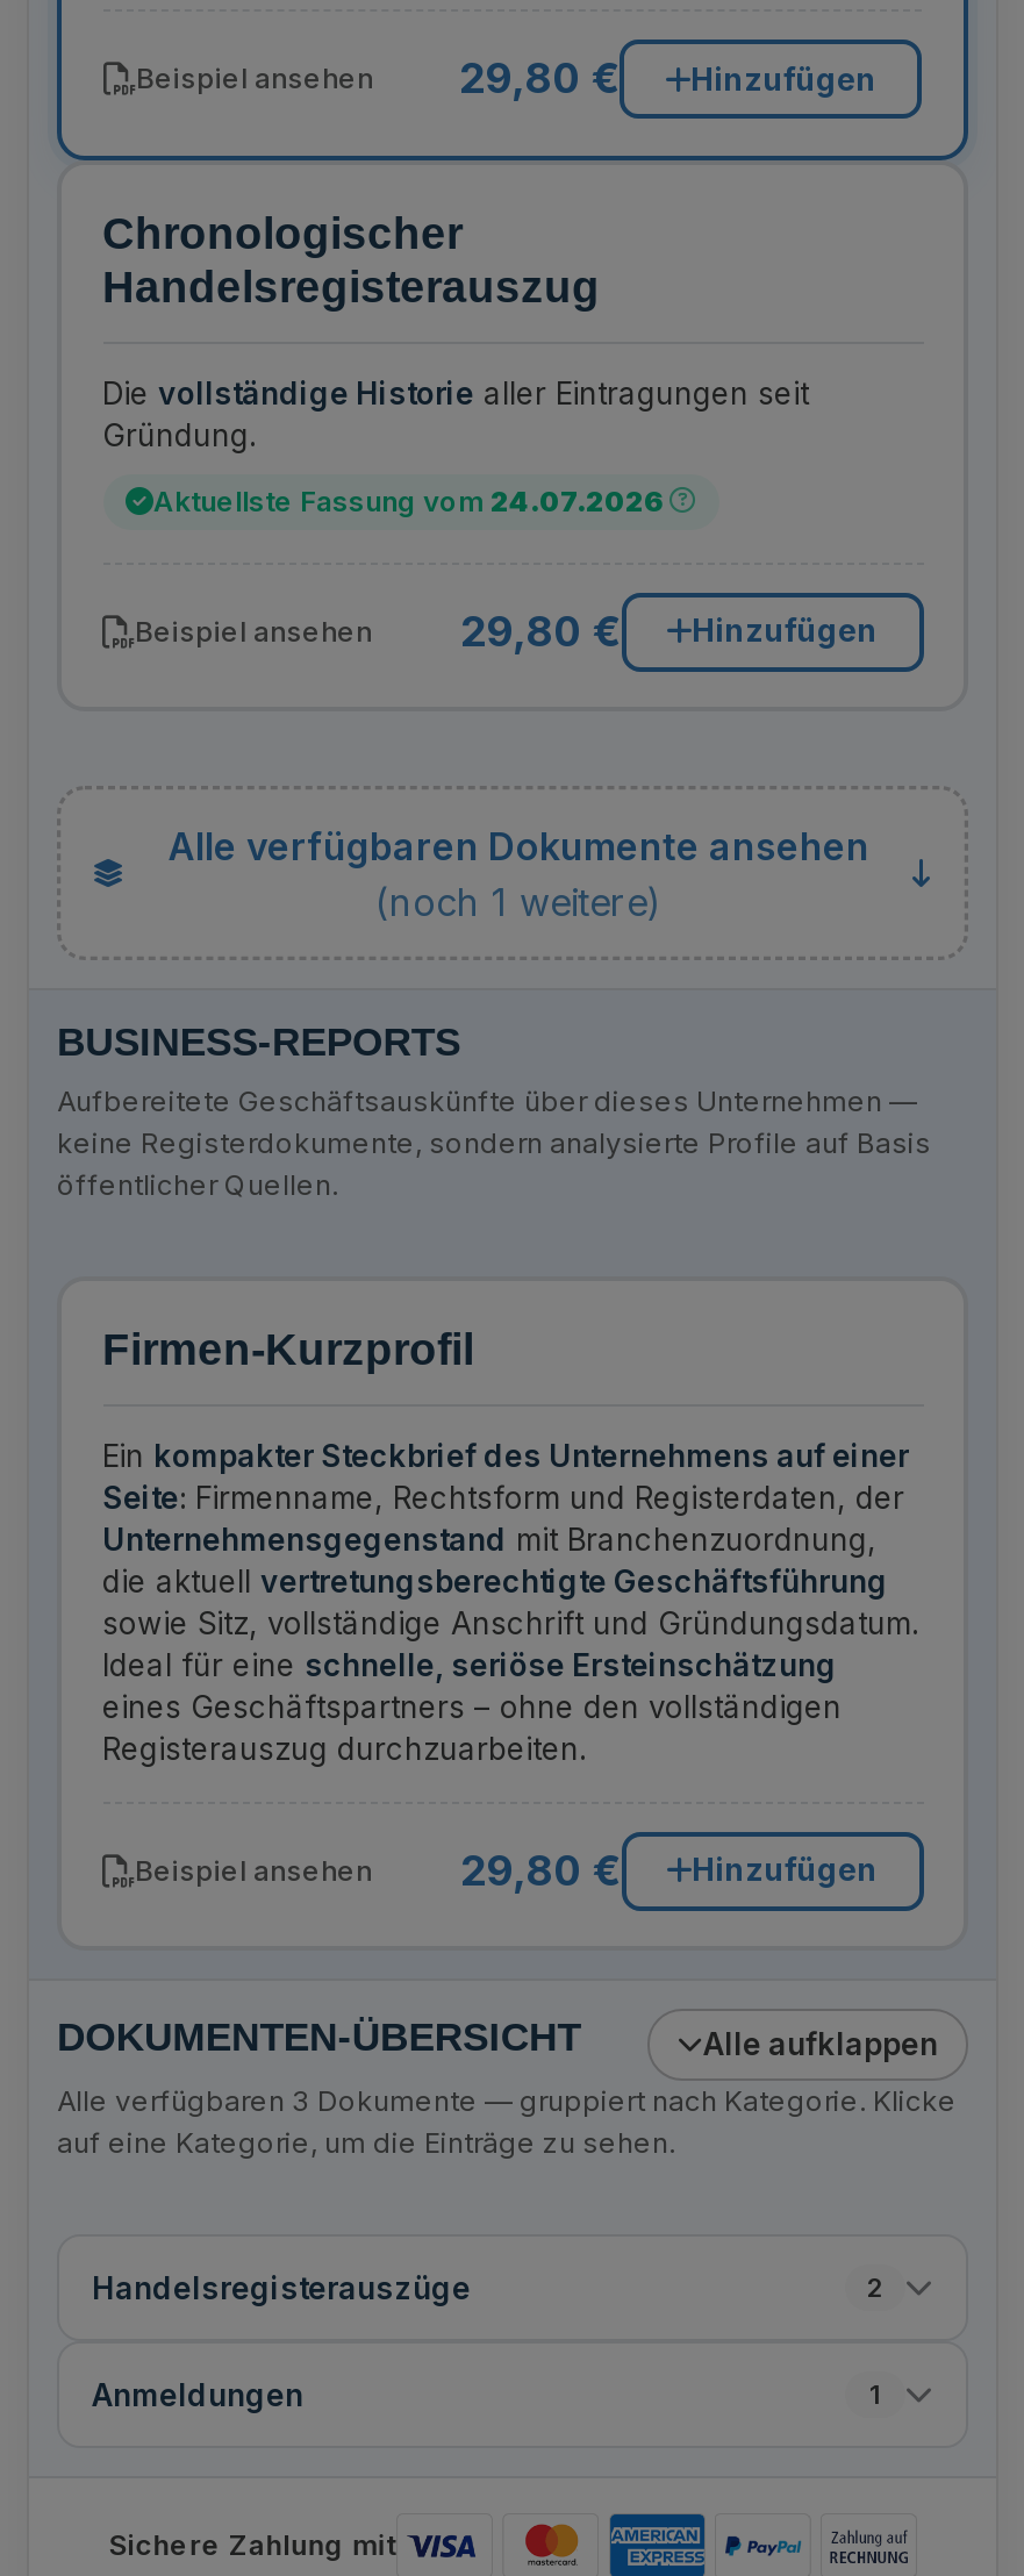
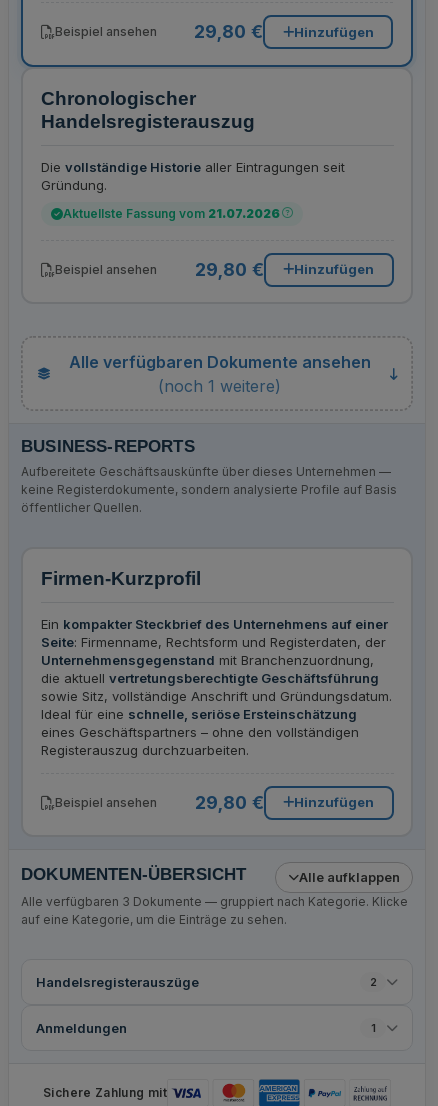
[153,483,665,518] Aktuellste Fassung vom 24.07.2026 -> [62,206,279,221] Aktuellste Fassung vom 21.07.2026

